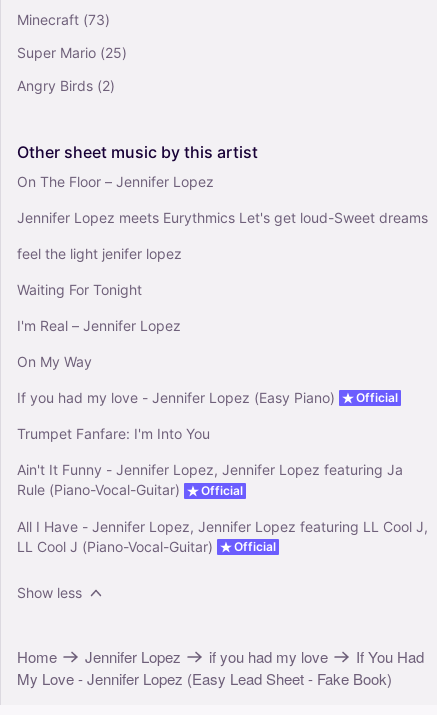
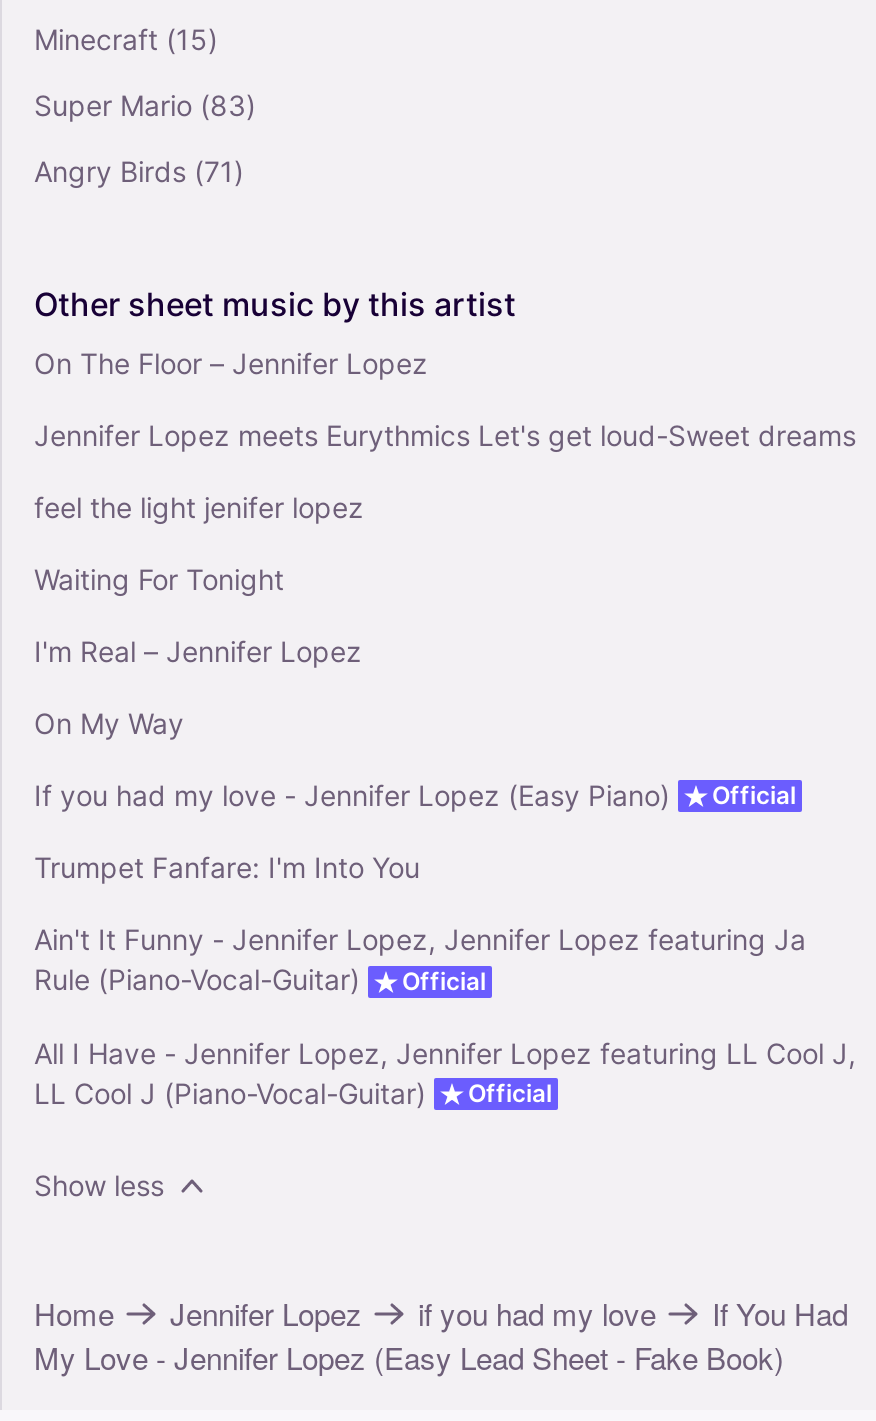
[17,11,110,28] Minecraft (73) -> [34,23,218,57] Minecraft (15)
[17,44,127,61] Super Mario (25) -> [34,89,256,123] Super Mario (83)
[17,77,115,94] Angry Birds (2) -> [34,155,244,189] Angry Birds (71)

